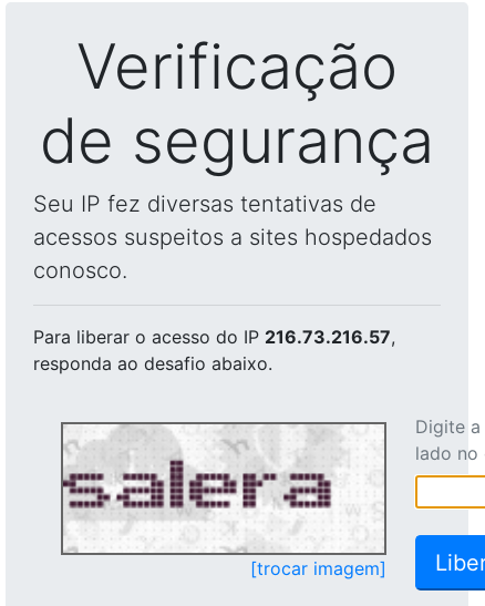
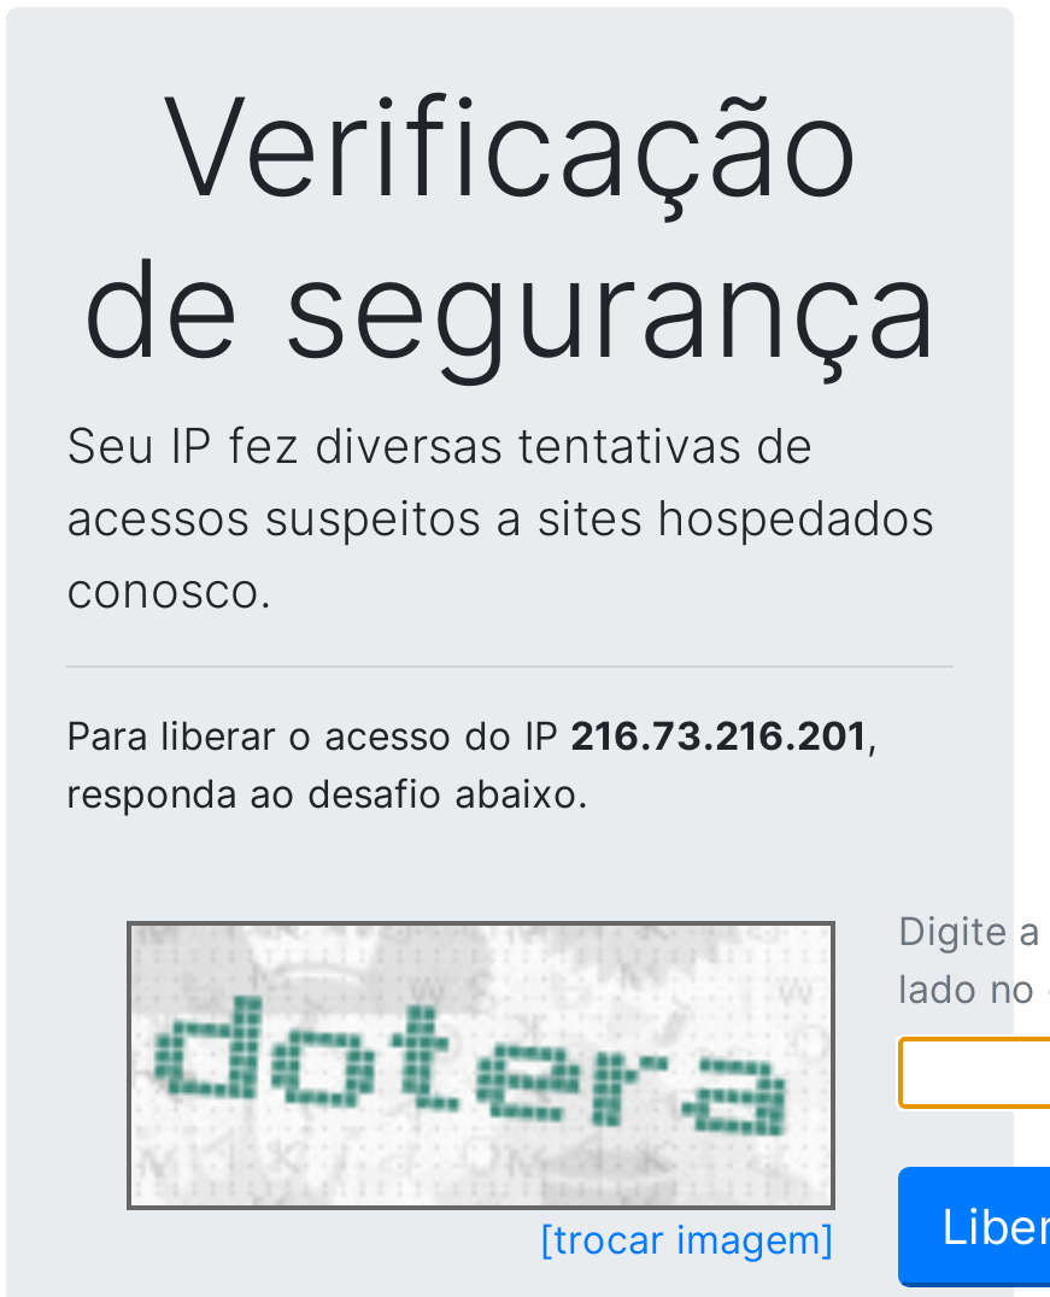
[33,326,395,348] Para liberar o acesso do IP 216.73.216.57, -> [66,711,876,759] Para liberar o acesso do IP 216.73.216.201,
[62,425,364,553] [image] -> [131,931,790,1205] [image]

